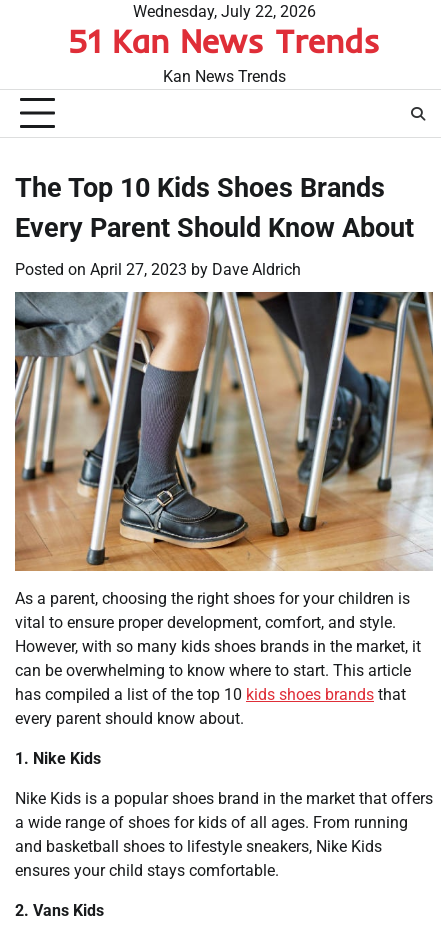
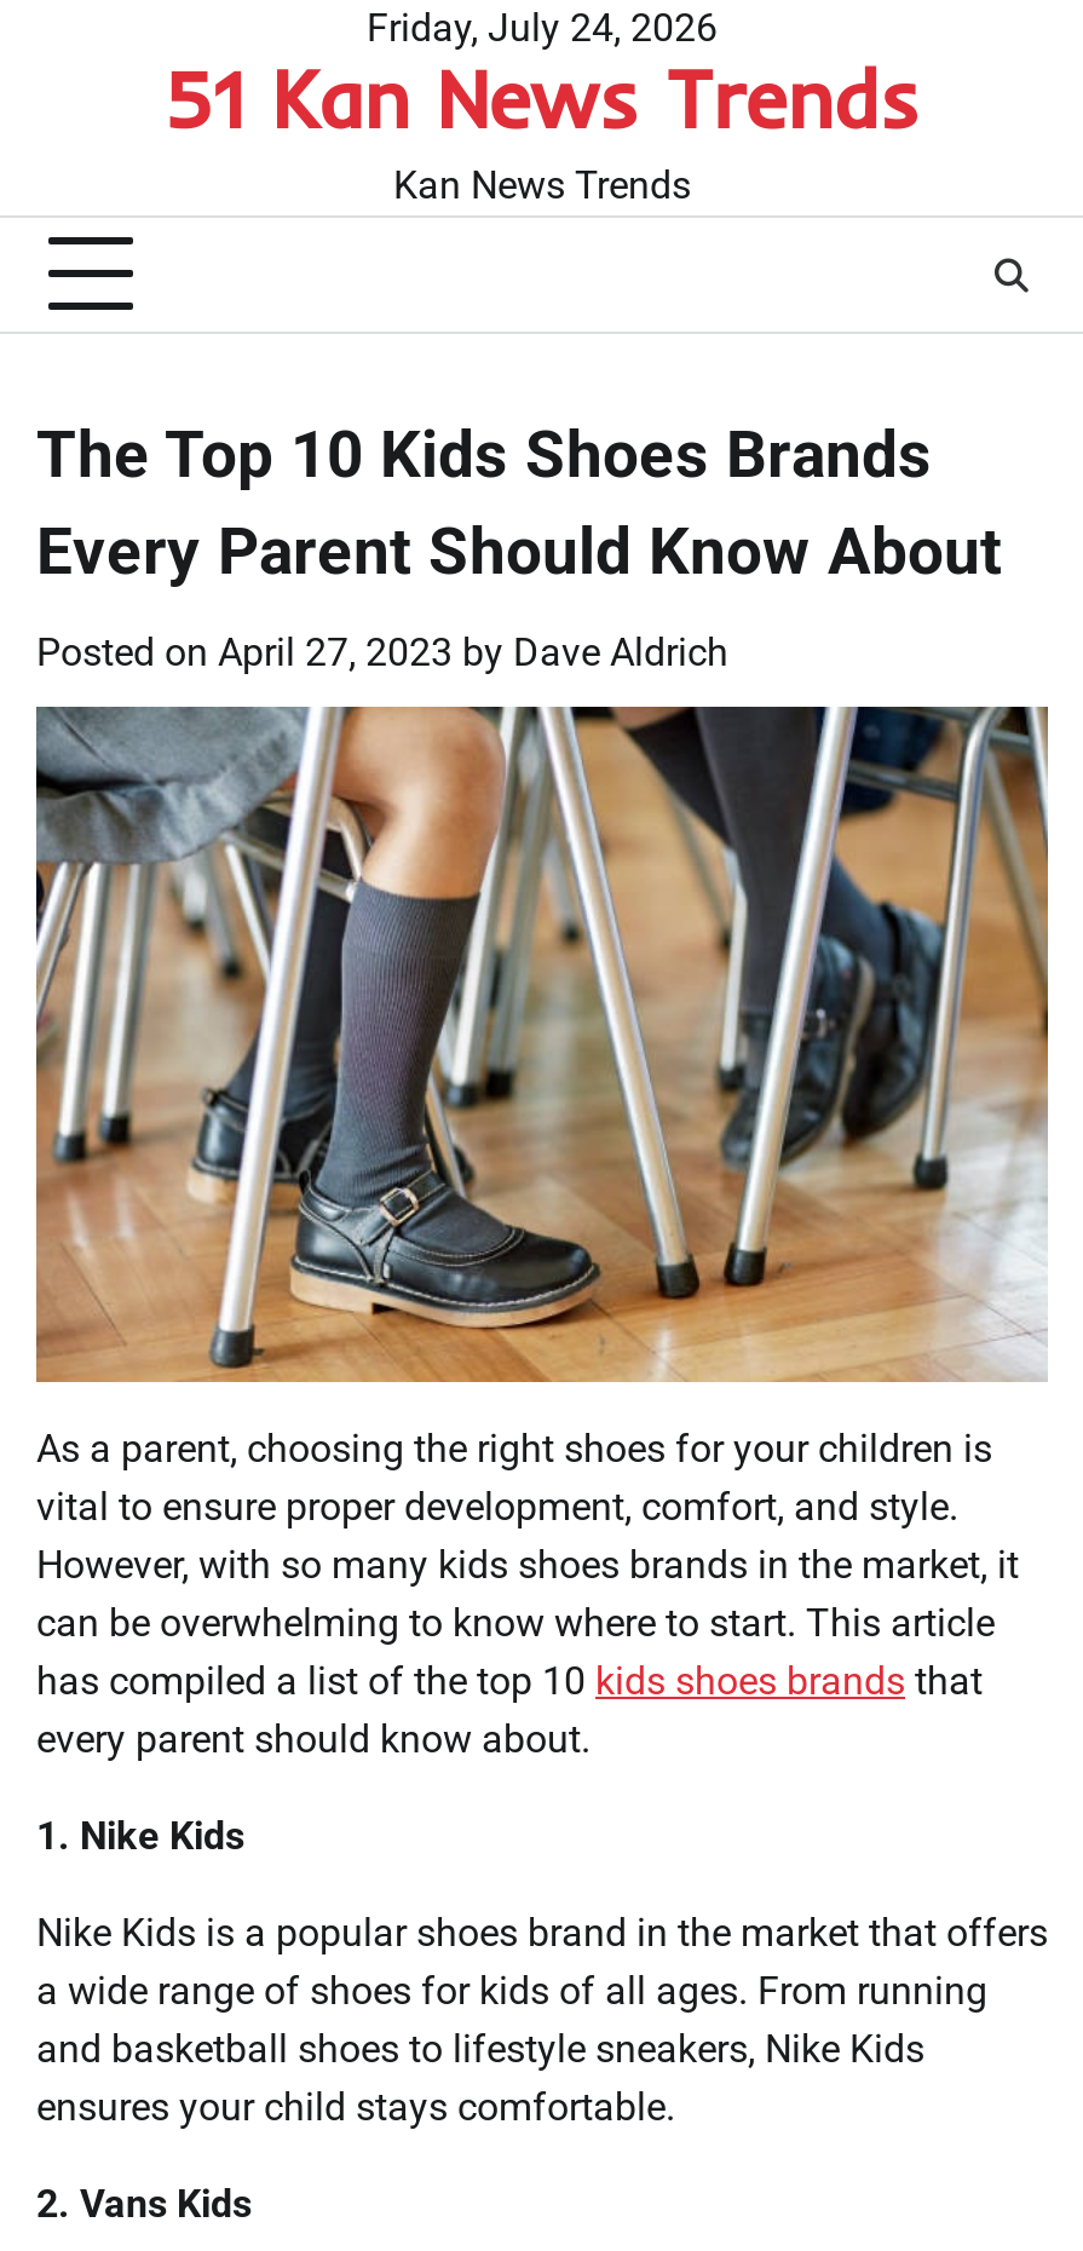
[132,2,315,21] Wednesday, July 22, 2026 -> [367,5,718,51] Friday, July 24, 2026

